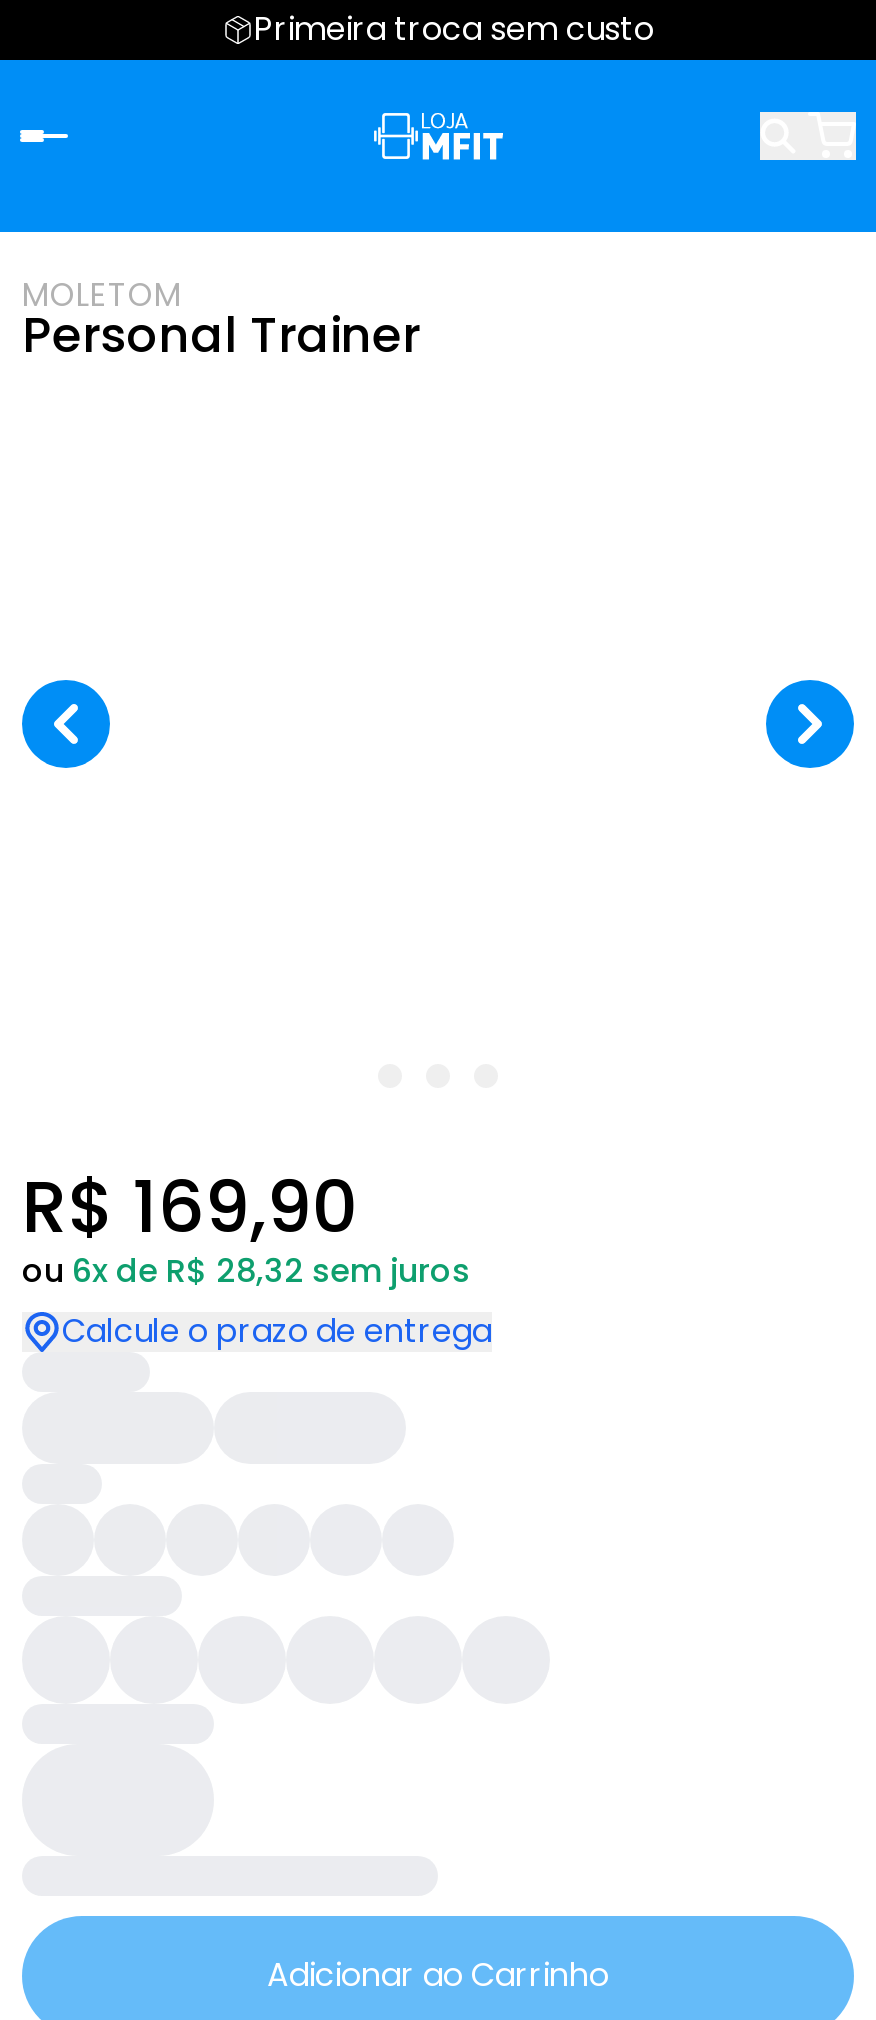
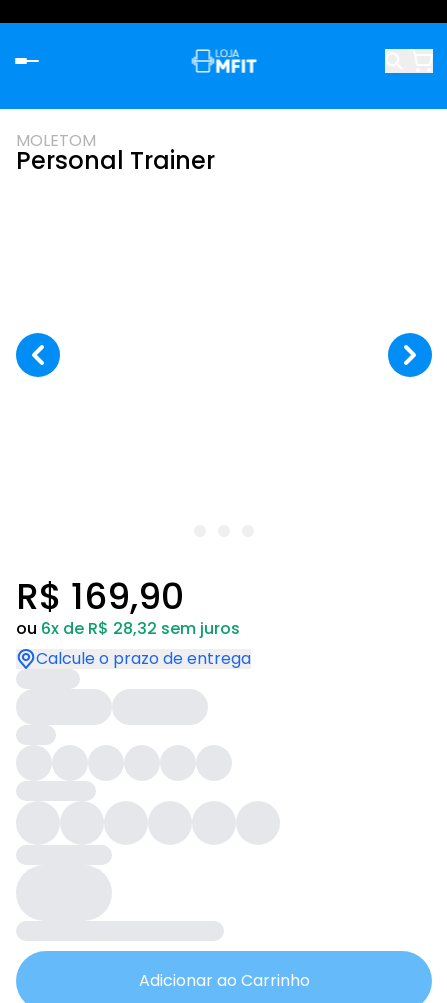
[254,6,654,52] Primeira troca sem custo -> none

